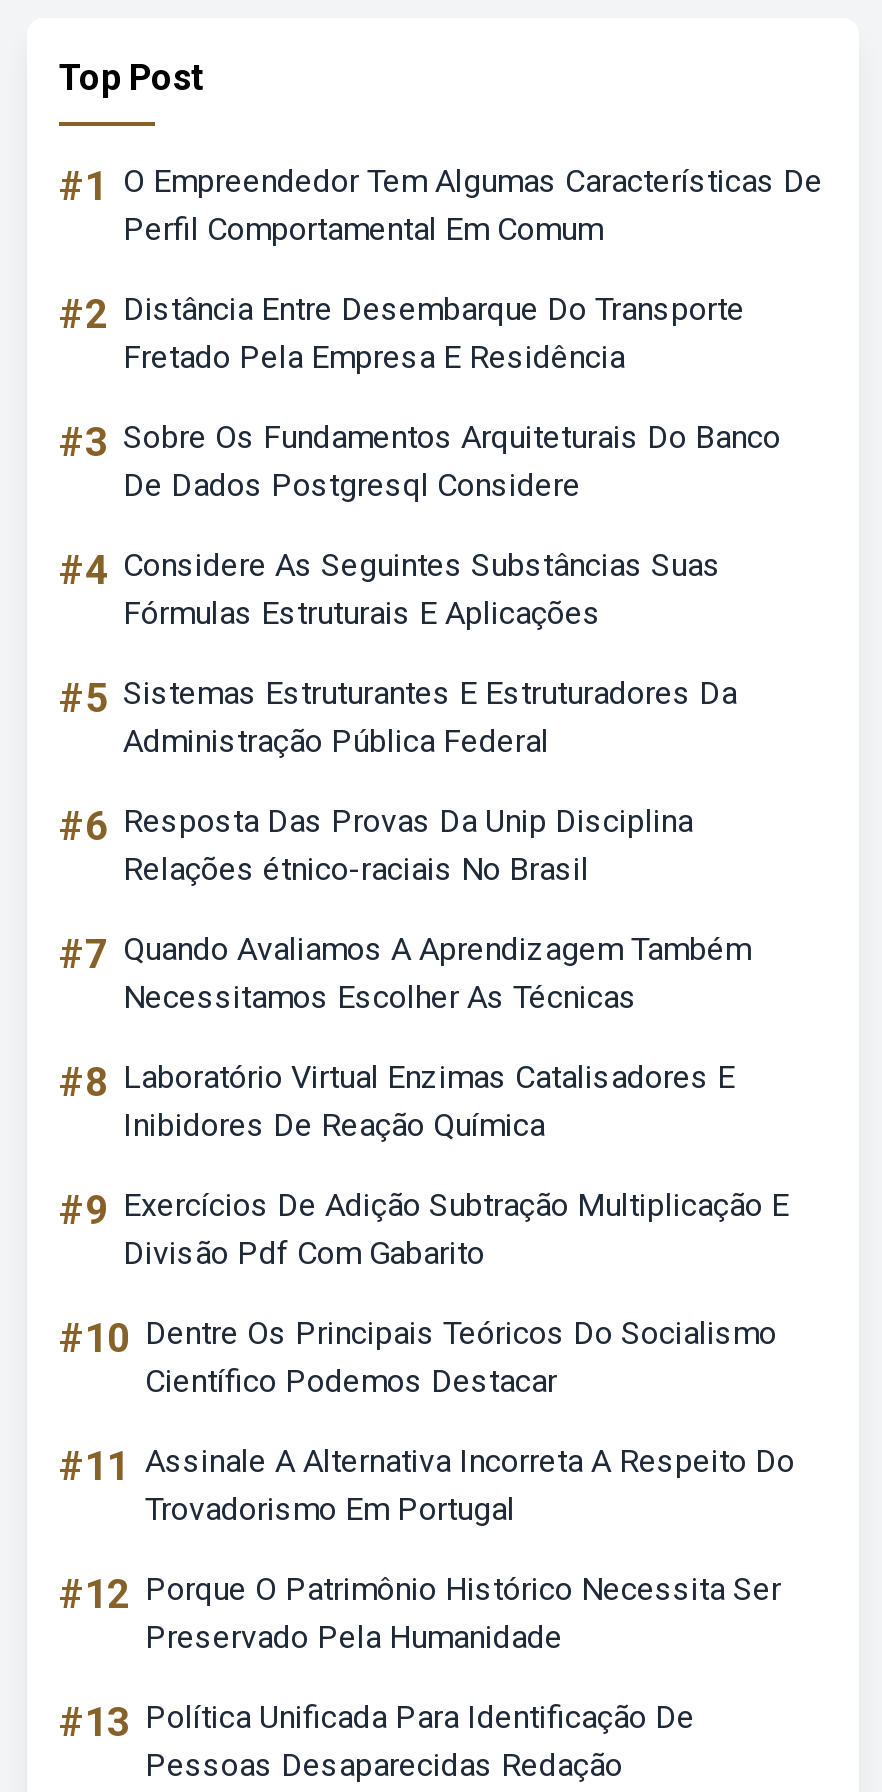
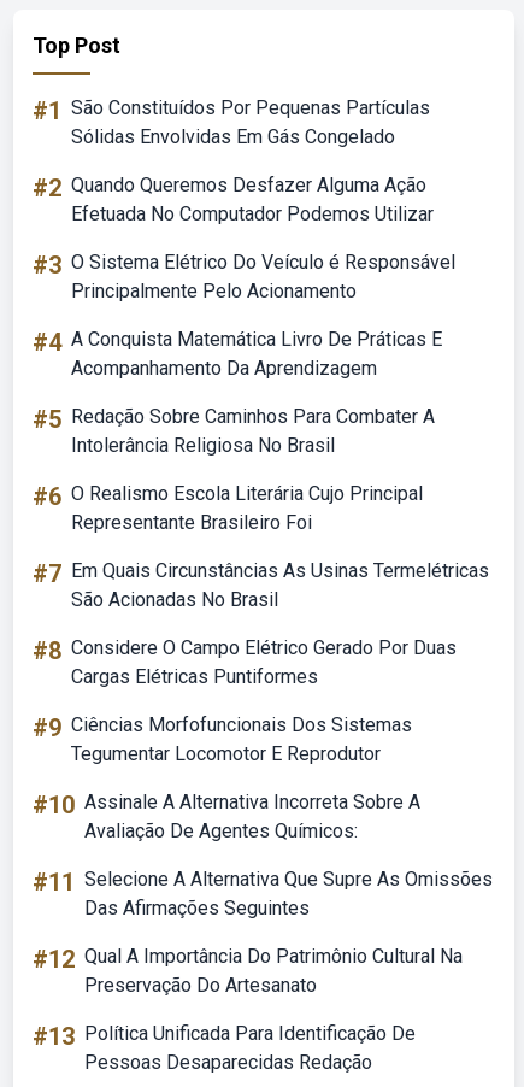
[59,162,823,248] #1 O Empreendedor Tem Algumas Características De | Perfil Comportamental Em Comum -> [33,96,430,148] #1 São Constituídos Por Pequenas Partículas | Sólidas Envolvidas Em Gás Congelado
[59,290,745,376] #2 Distância Entre Desembarque Do Transporte | Fretado Pela Empresa E Residência -> [33,174,434,225] #2 Quando Queremos Desfazer Alguma Ação | Efetuada No Computador Podemos Utilizar
[59,418,781,504] #3 Sobre Os Fundamentos Arquiteturais Do Banco | De Dados Postgresql Considere -> [33,251,455,302] #3 O Sistema Elétrico Do Veículo é Responsável | Principalmente Pelo Acionamento
[59,546,721,632] #4 Considere As Seguintes Substâncias Suas | Fórmulas Estruturais E Aplicações -> [33,328,442,380] #4 A Conquista Matemática Livro De Práticas E | Acompanhamento Da Aprendizagem
[59,674,737,760] #5 Sistemas Estruturantes E Estruturadores Da | Administração Pública Federal -> [33,405,435,457] #5 Redação Sobre Caminhos Para Combater A | Intolerância Religiosa No Brasil
[59,802,693,888] #6 Resposta Das Provas Da Unip Disciplina | Relações étnico-raciais No Brasil -> [33,482,423,534] #6 O Realismo Escola Literária Cujo Principal | Representante Brasileiro Foi
[59,930,751,1016] #7 Quando Avaliamos A Aprendizagem Também | Necessitamos Escolher As Técnicas -> [33,559,489,611] #7 Em Quais Circunstâncias As Usinas Termelétricas | São Acionadas No Brasil
[59,1058,735,1144] #8 Laboratório Virtual Enzimas Catalisadores E | Inibidores De Reação Química -> [33,636,457,688] #8 Considere O Campo Elétrico Gerado Por Duas | Cargas Elétricas Puntiformes
[59,1186,789,1272] #9 Exercícios De Adição Subtração Multiplicação E | Divisão Pdf Com Gabarito -> [33,713,412,765] #9 Ciências Morfofuncionais Dos Sistemas | Tegumentar Locomotor E Reprodutor
[59,1314,777,1400] #10 Dentre Os Principais Teóricos Do Socialismo | Científico Podemos Destacar -> [33,791,420,842] #10 Assinale A Alternativa Incorreta Sobre A | Avaliação De Agentes Químicos:
[59,1442,795,1528] #11 Assinale A Alternativa Incorreta A Respeito Do | Trovadorismo Em Portugal -> [33,868,493,919] #11 Selecione A Alternativa Que Supre As Omissões | Das Afirmações Seguintes
[59,1570,781,1656] #12 Porque O Patrimônio Histórico Necessita Ser | Preservado Pela Humanidade -> [33,945,463,997] #12 Qual A Importância Do Patrimônio Cultural Na | Preservação Do Artesanato

